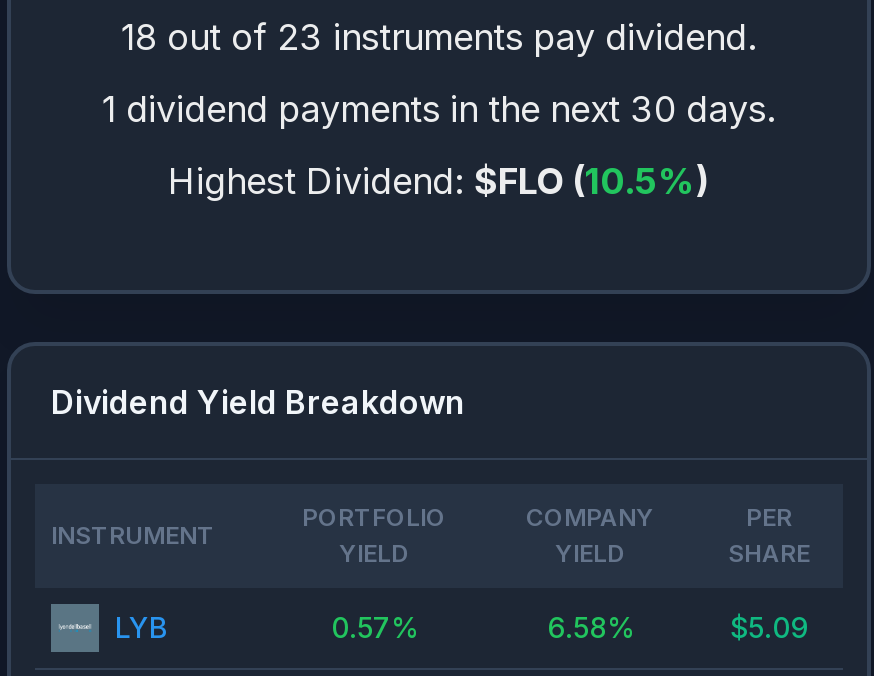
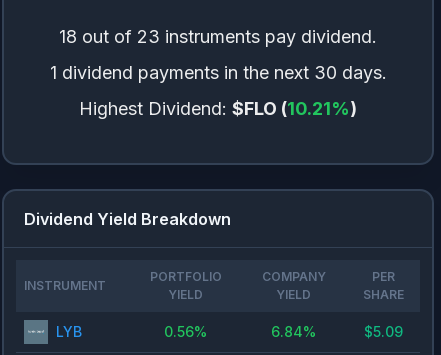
[168,160,710,202] Highest Dividend: $FLO (10.5%) -> [79,98,357,119] Highest Dividend: $FLO (10.21%)
[331,610,417,644] 0.57% -> [164,323,207,340] 0.56%
[547,610,633,644] 6.58% -> [271,323,316,340] 6.84%

